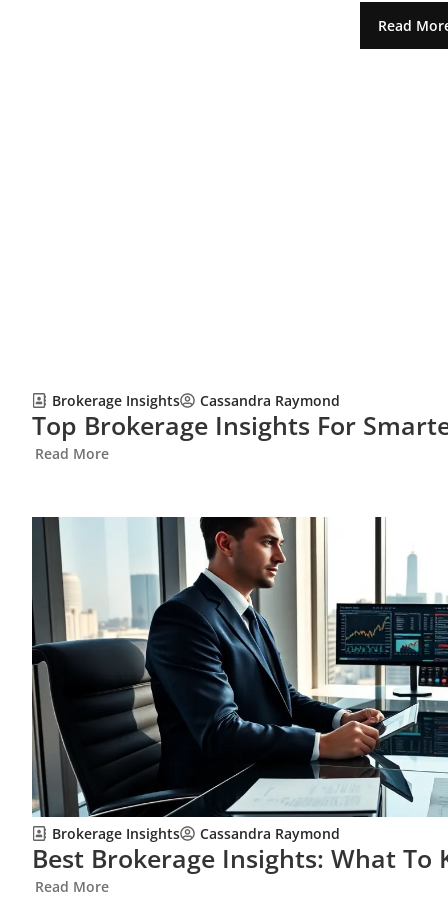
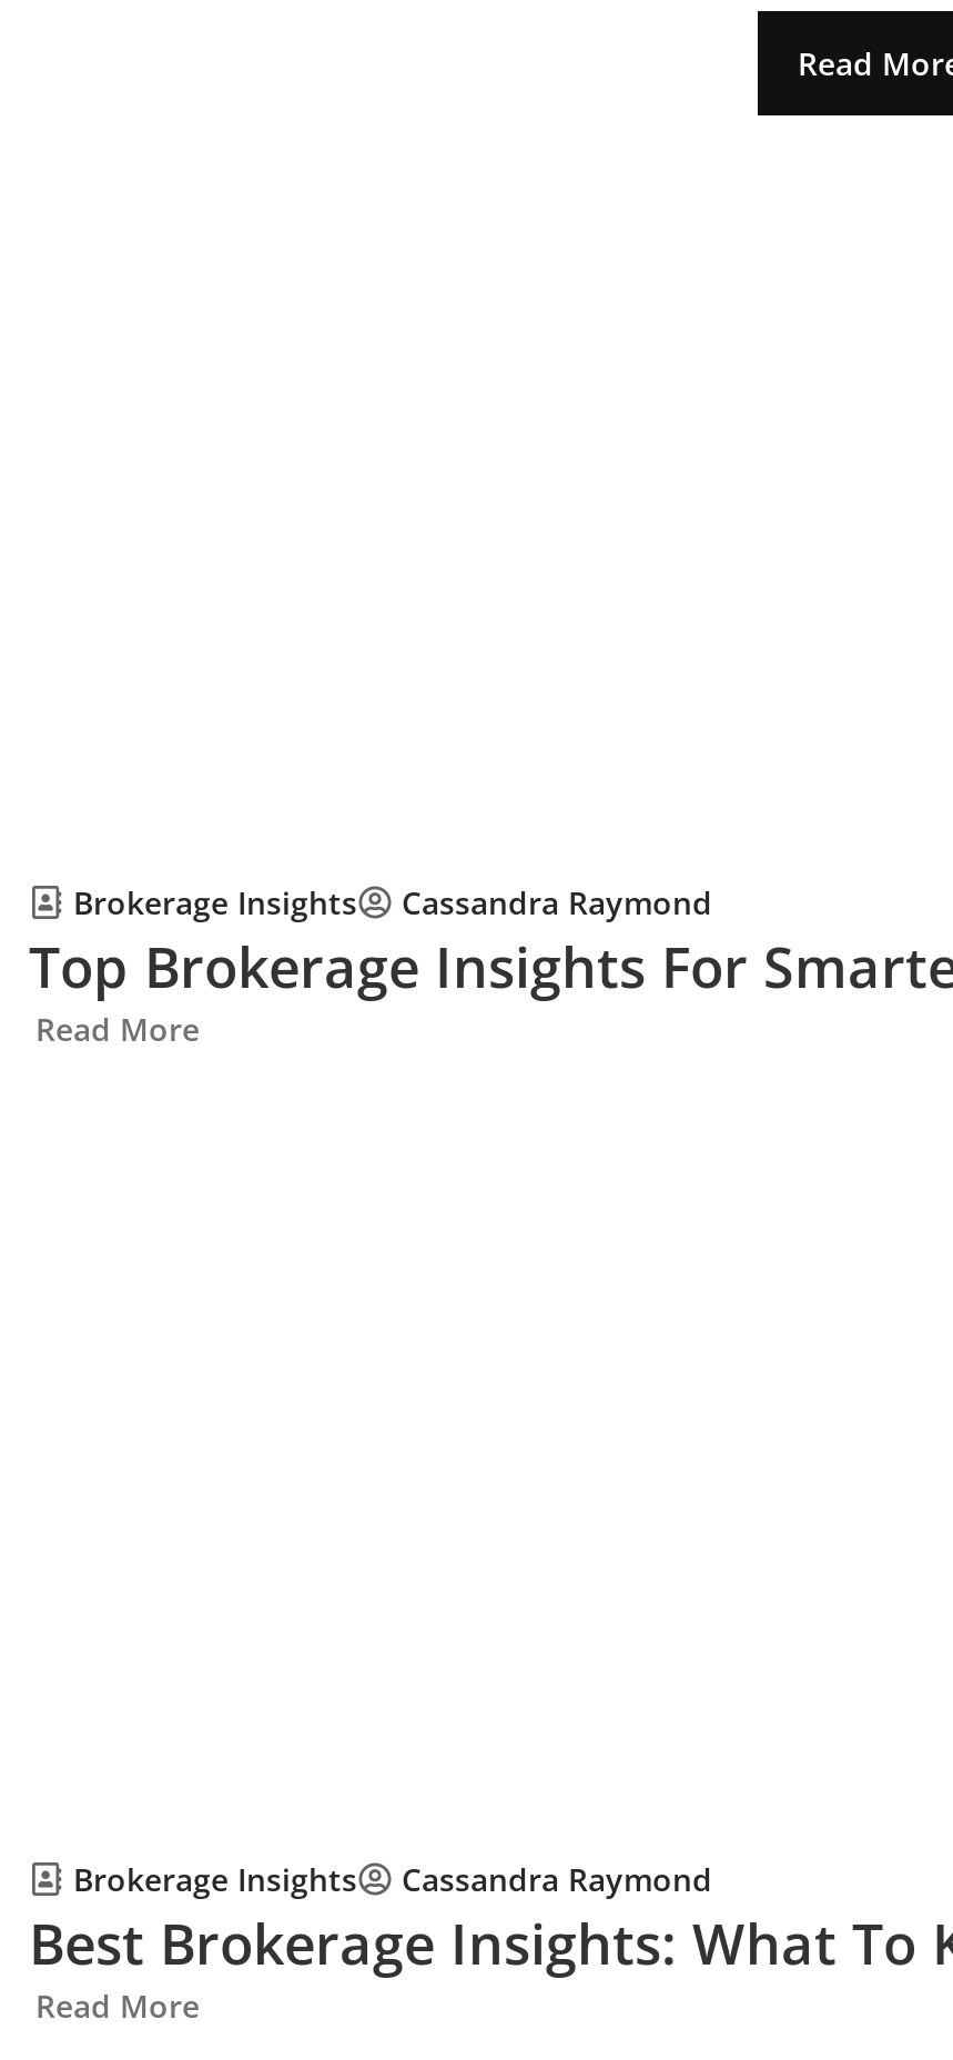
[31,516,445,818] [image] -> none

